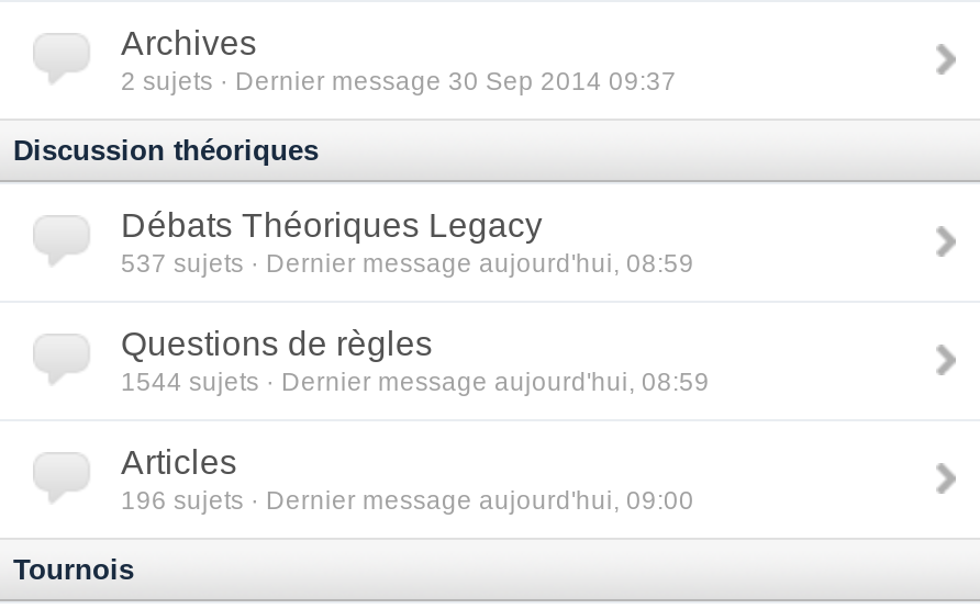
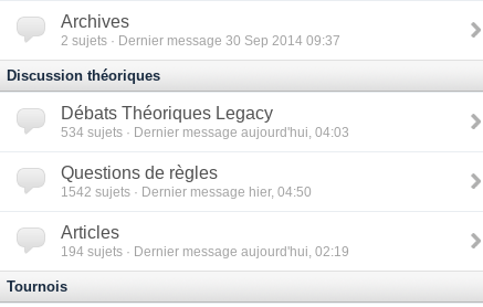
[121,248,694,277] 537 sujets · Dernier message aujourd'hui, 08:59 -> [61,125,349,139] 534 sujets · Dernier message aujourd'hui, 04:03
[121,366,710,395] 1544 sujets · Dernier message aujourd'hui, 08:59 -> [61,184,312,199] 1542 sujets · Dernier message hier, 04:50
[121,485,694,514] 196 sujets · Dernier message aujourd'hui, 09:00 -> [61,244,349,258] 194 sujets · Dernier message aujourd'hui, 02:19

